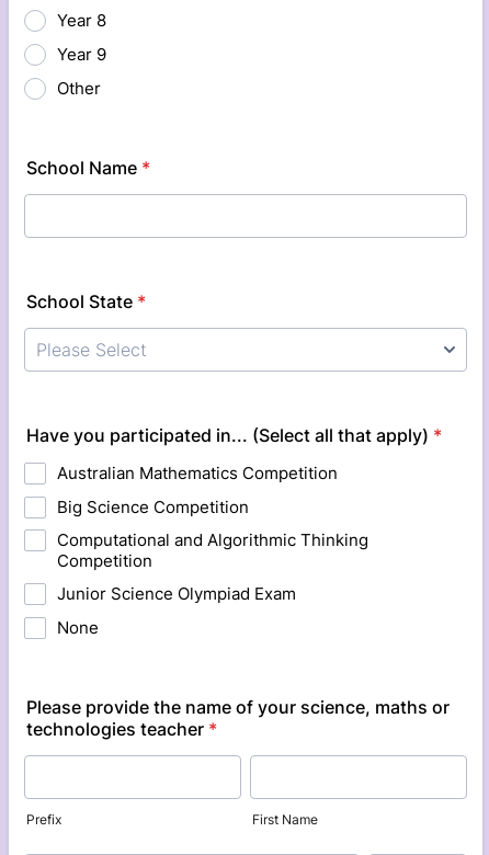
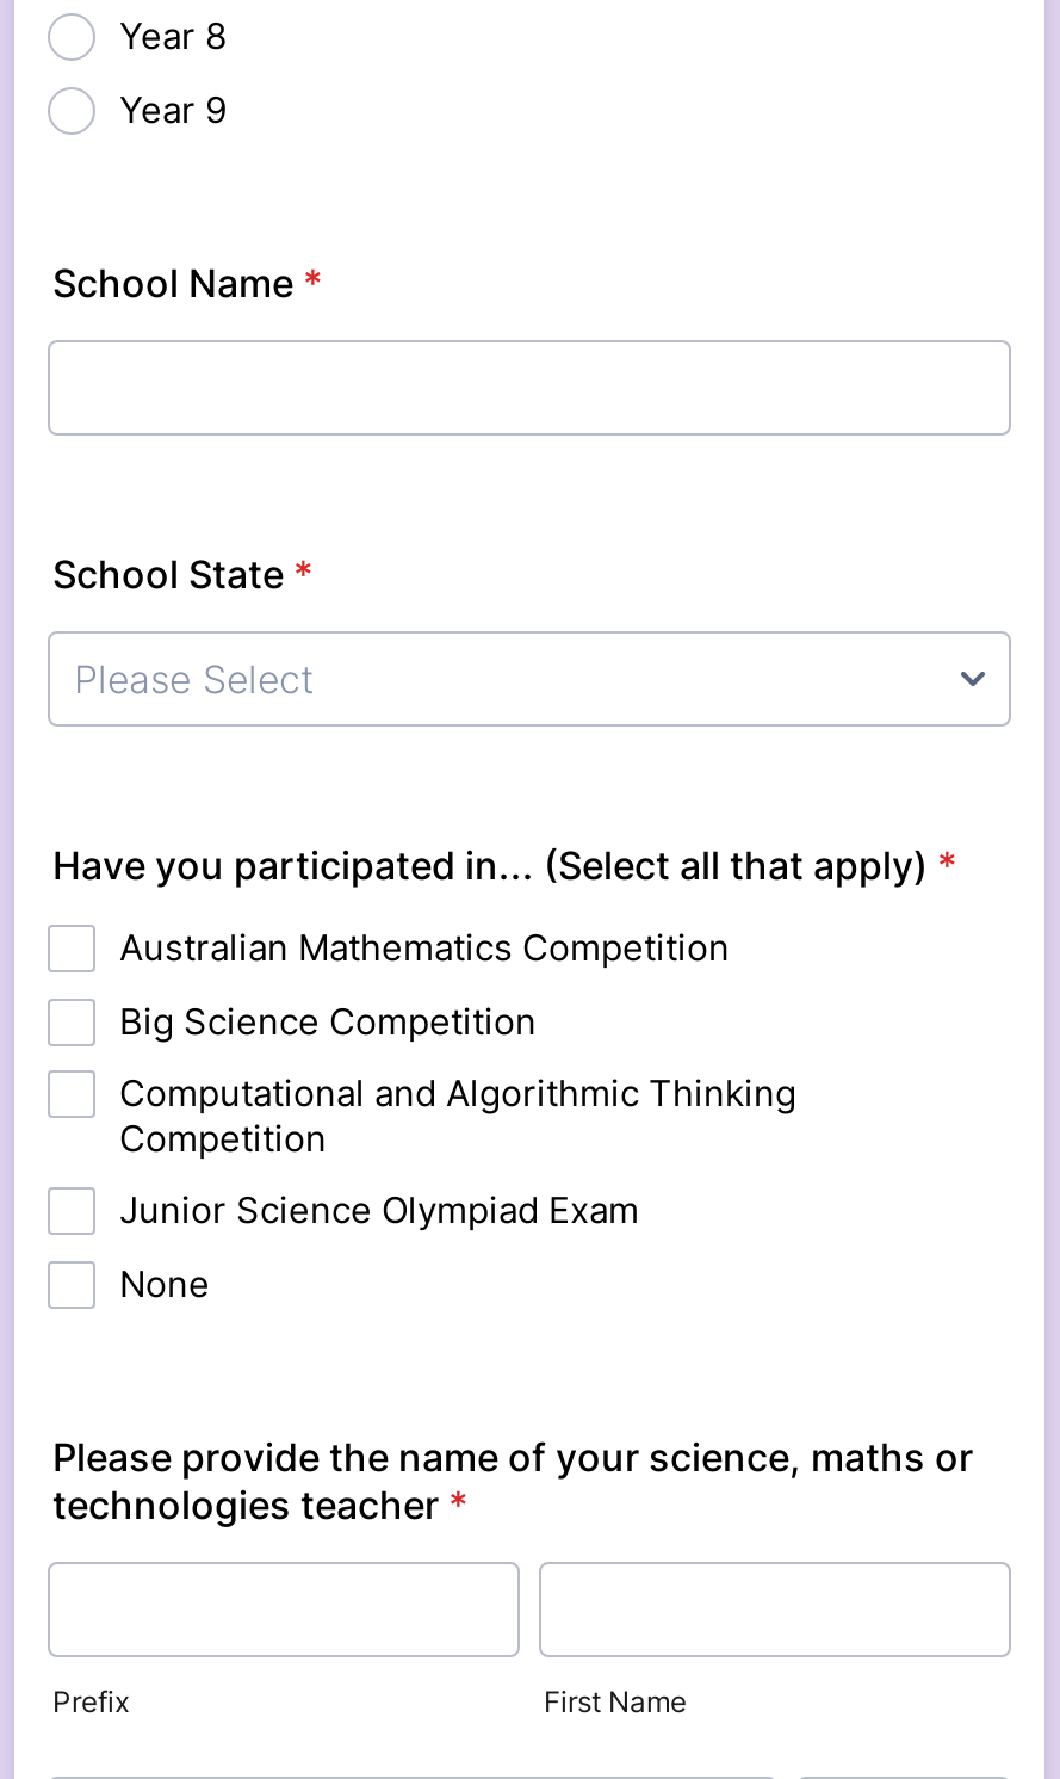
[57,78,101,99] Other -> none

